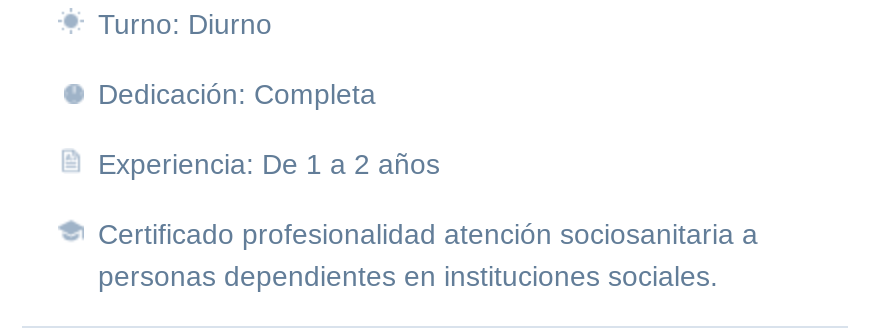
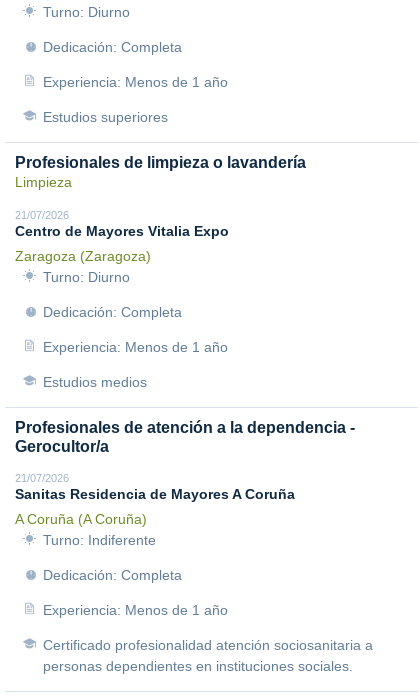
[98,148,440,180] Experiencia: De 1 a 2 años -> [15,74,355,618] Experiencia: Menos de 1 año | Estudios superiores | Profesionales de limpieza o lavandería | Limpieza | 21/07/2026 | Centro de Mayores Vitalia Expo | Zaragoza (Zaragoza) | Turno: Diurno | Dedicación: Completa | Experiencia: Menos de 1 año | Estudios medios | Profesionales de atención a la dependencia - | Gerocultor/a | 21/07/2026 | Sanitas Residencia de Mayores A Coruña | A Coruña (A Coruña) | Turno: Indiferente | Dedicación: Completa | Experiencia: Menos de 1 año

